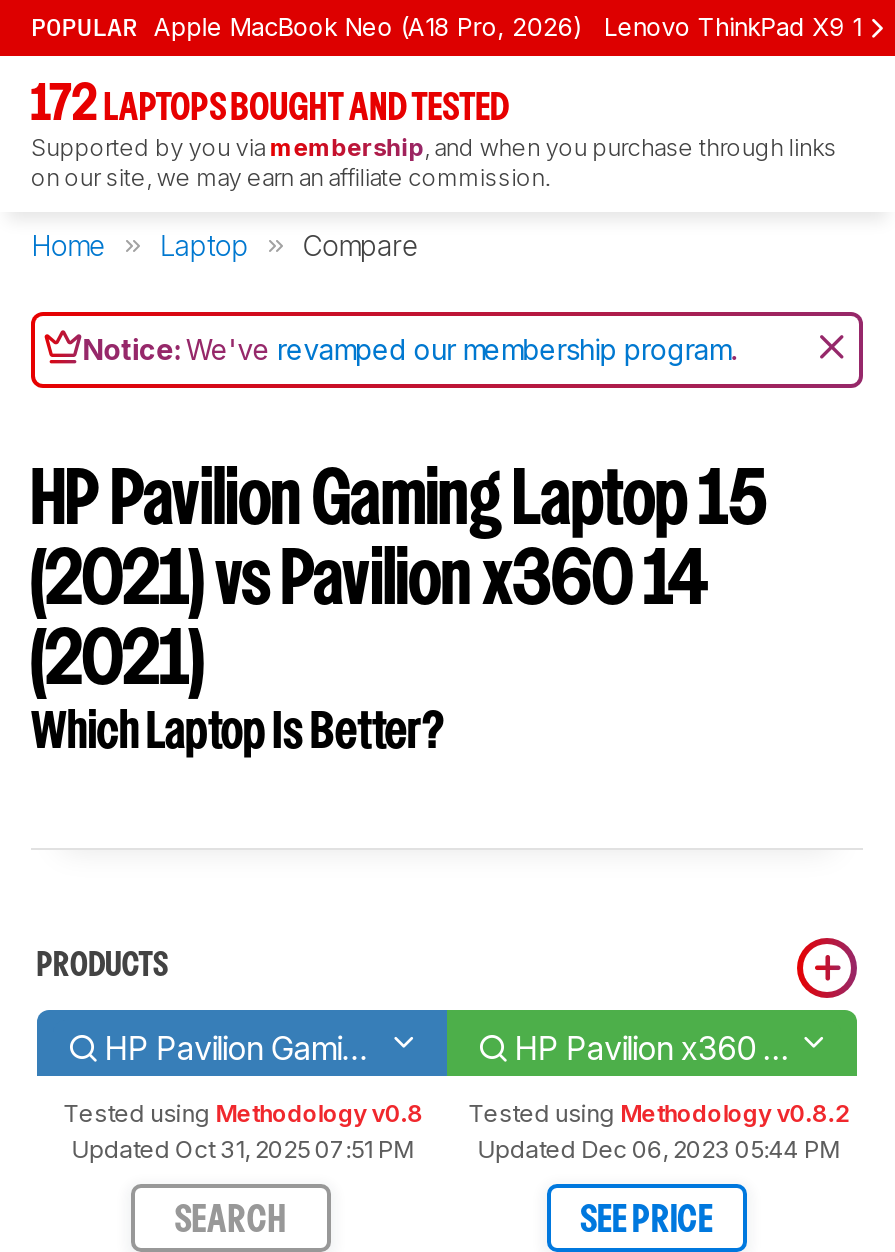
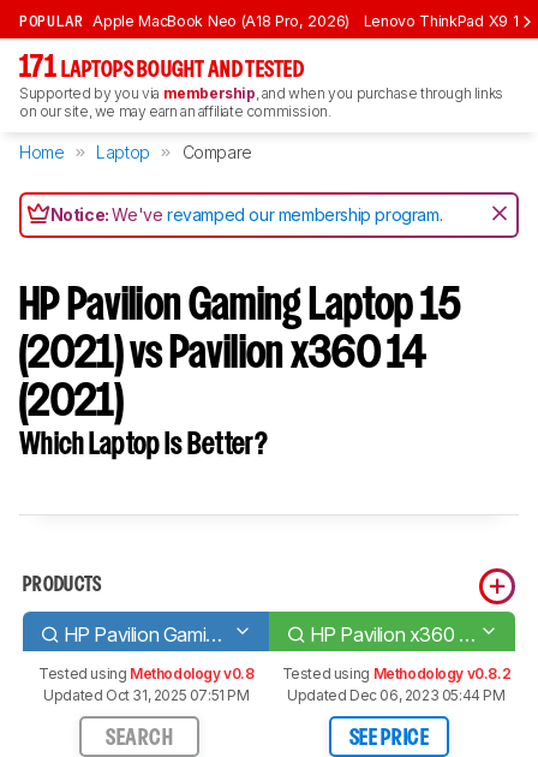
[31,84,509,128] 172 LAPTOPS BOUGHT AND TESTED -> [19,55,304,82] 171 LAPTOPS BOUGHT AND TESTED

